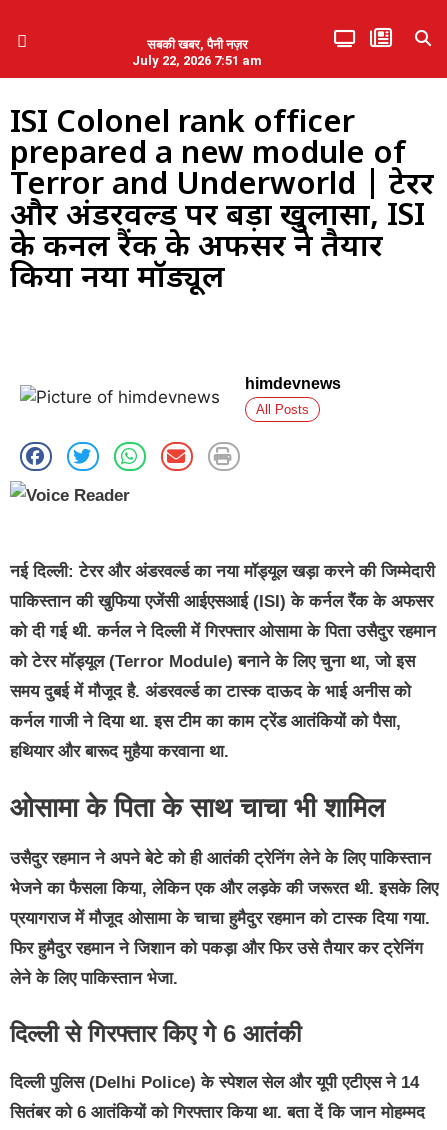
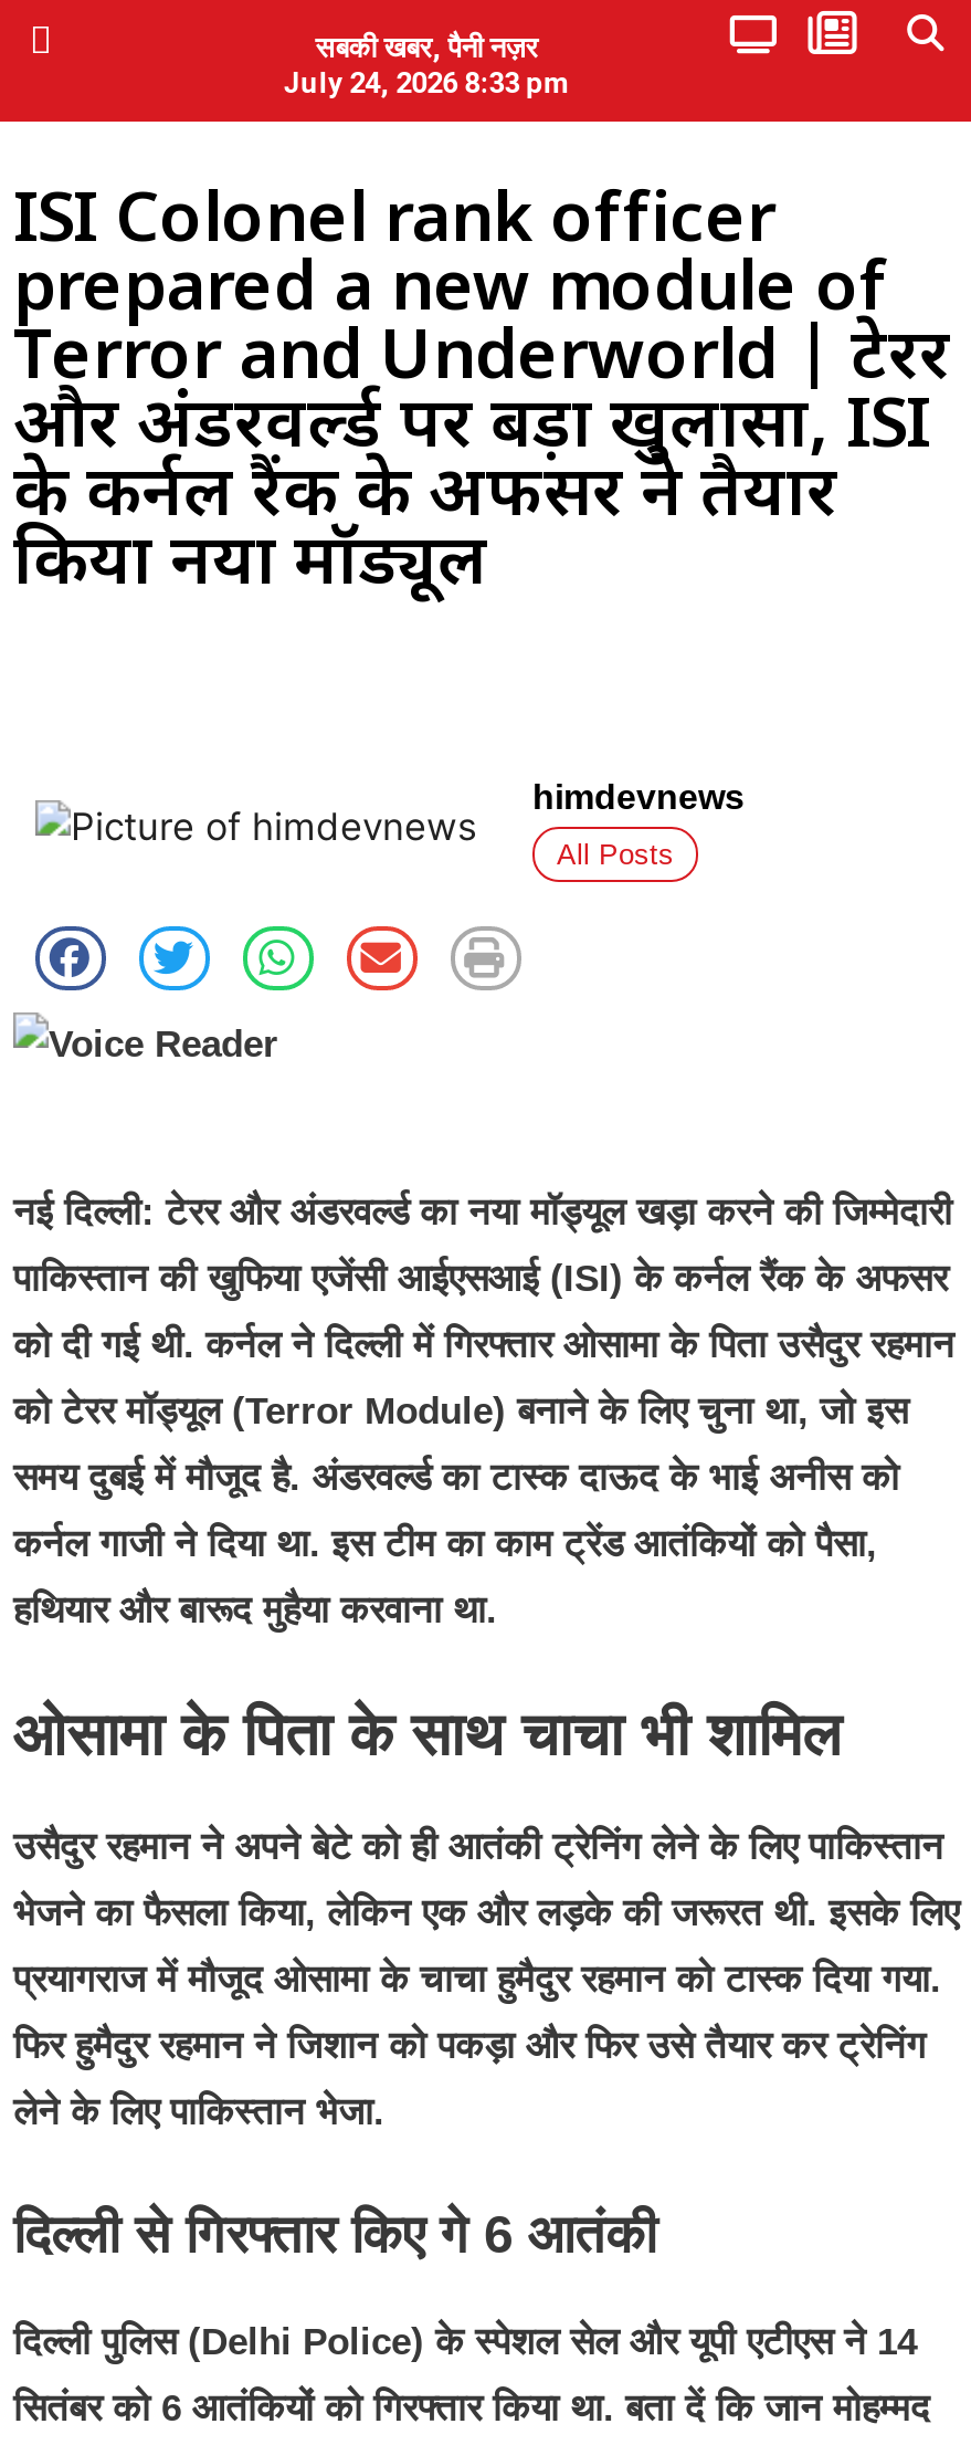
[132,53,262,68] July 22, 2026 7:51 am -> [283,66,570,99] July 24, 2026 8:33 pm

